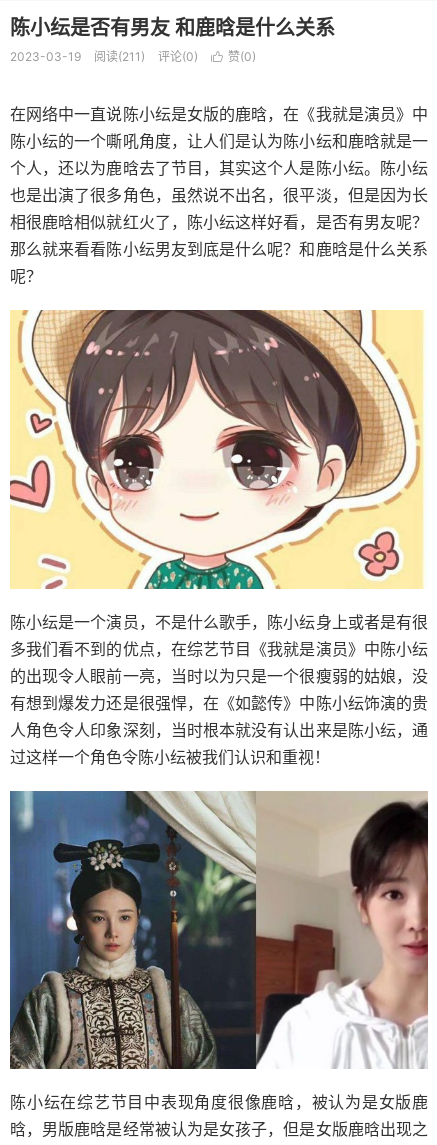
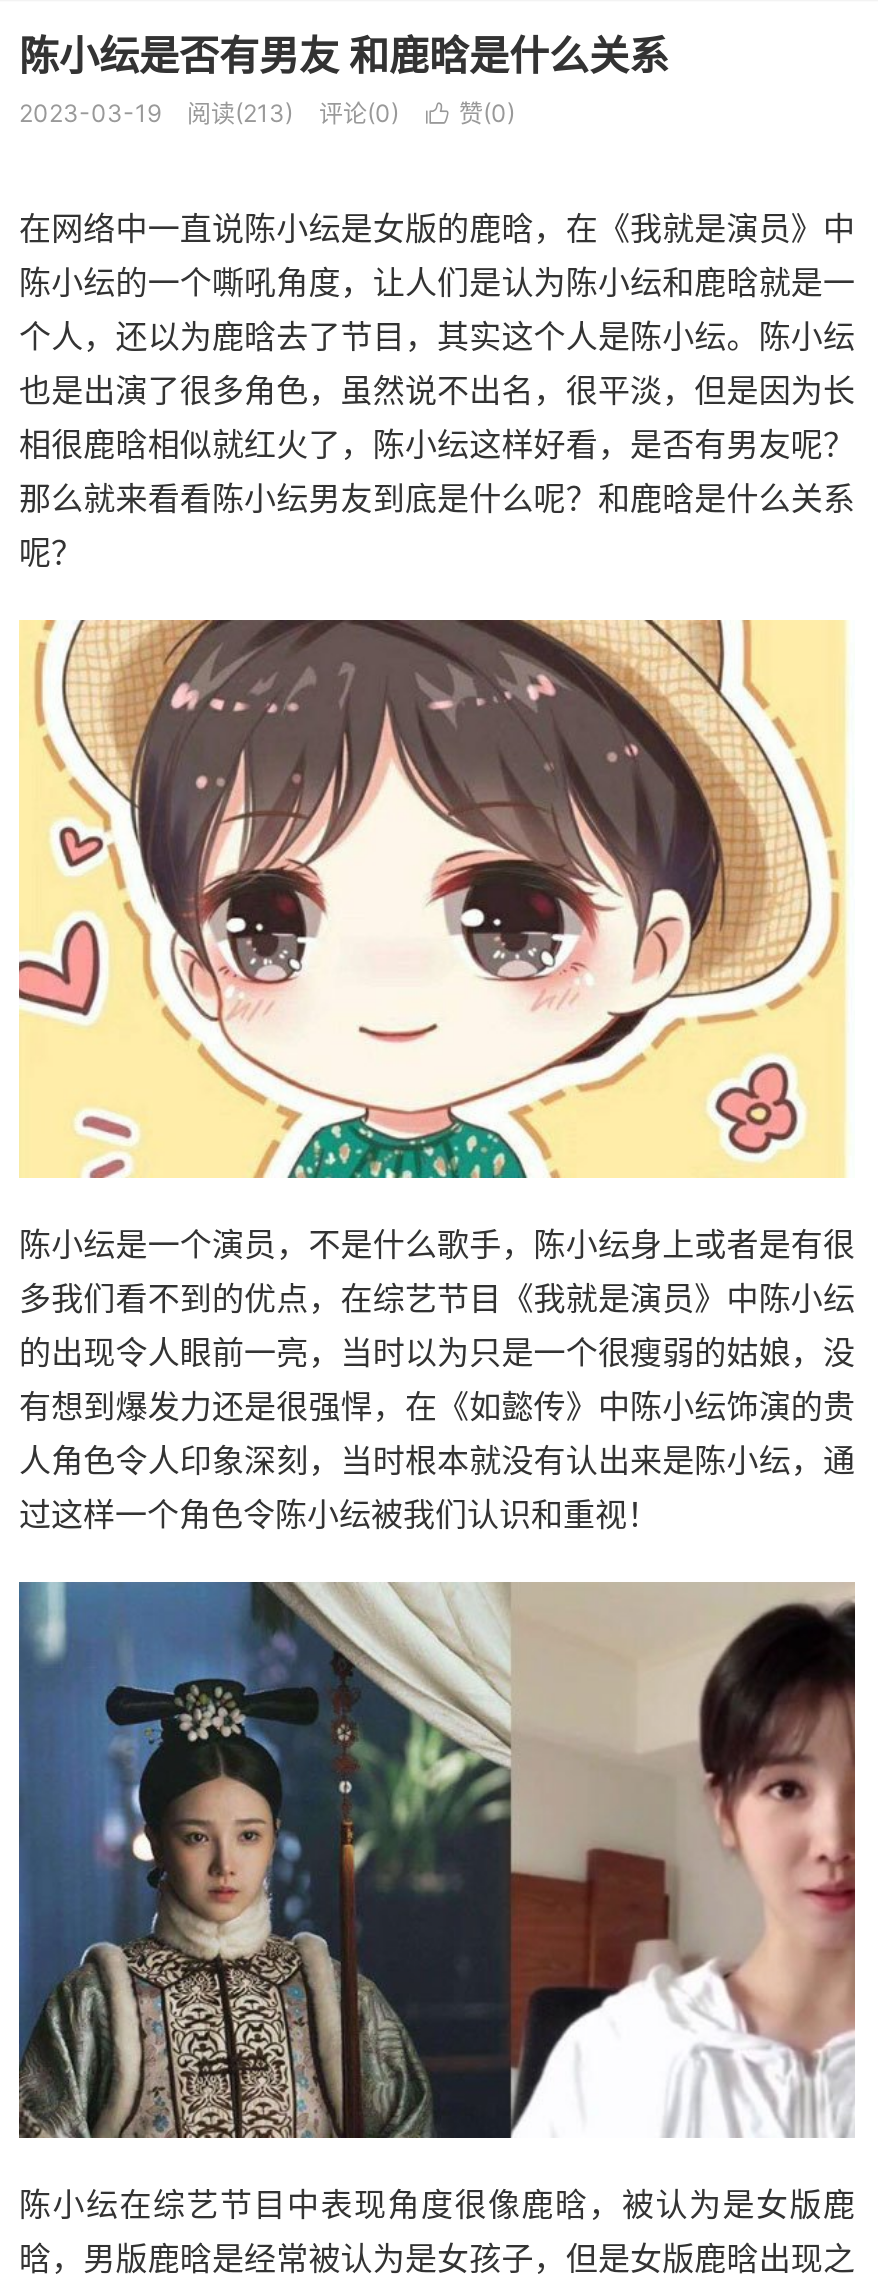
[94,49,145,64] 阅读(211) -> [187,98,293,128] 阅读(213)

